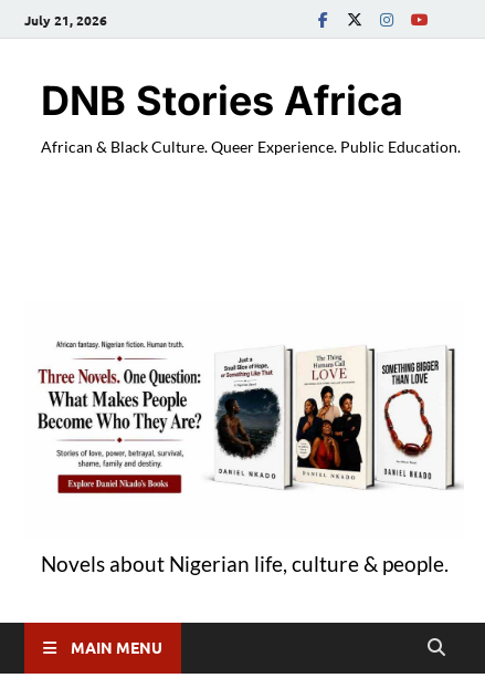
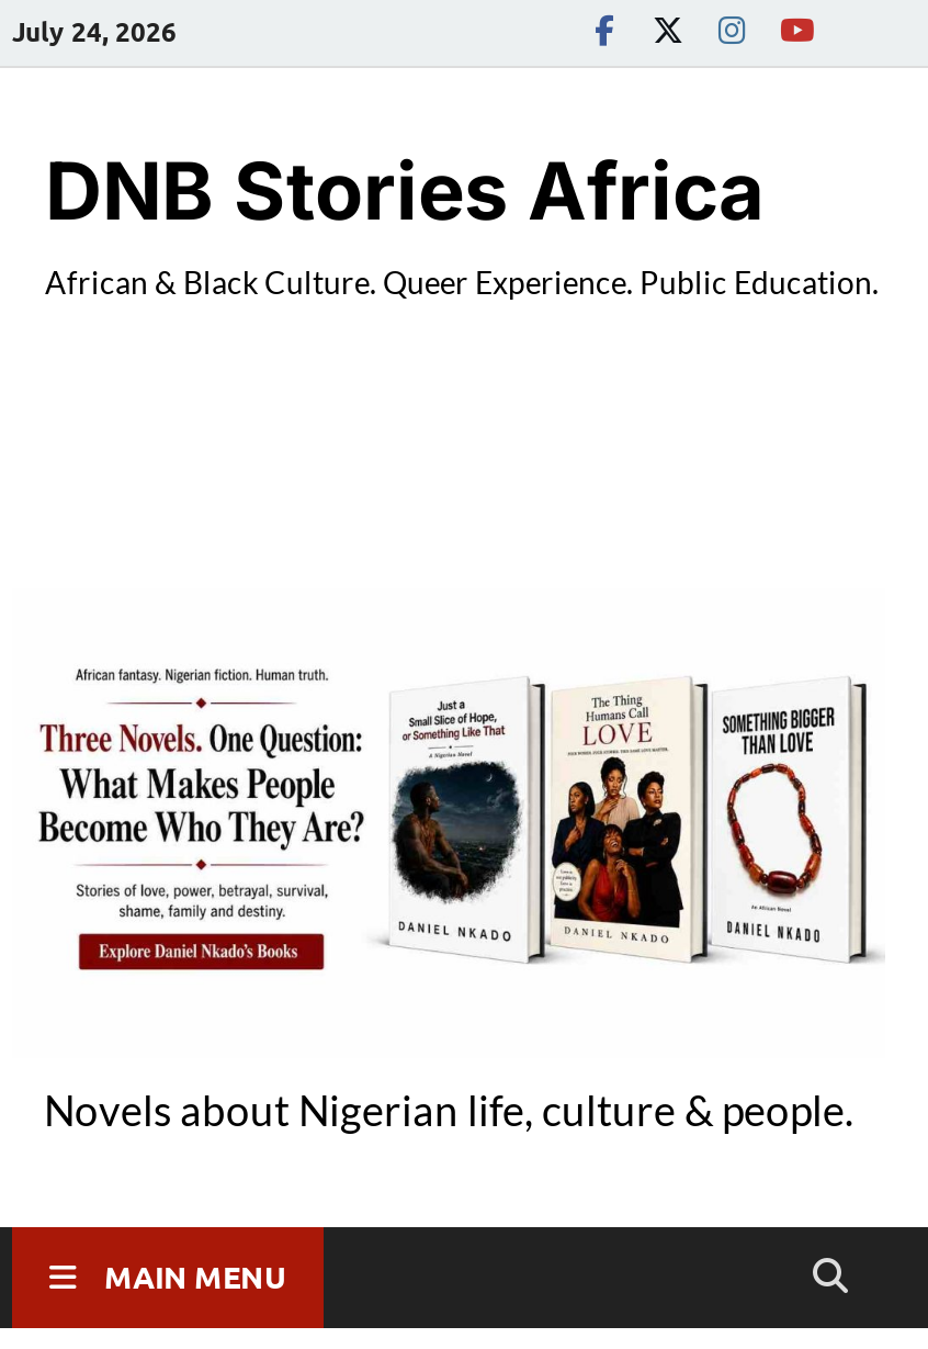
[24,11,107,28] July 21, 2026 -> [12,12,177,47] July 24, 2026

